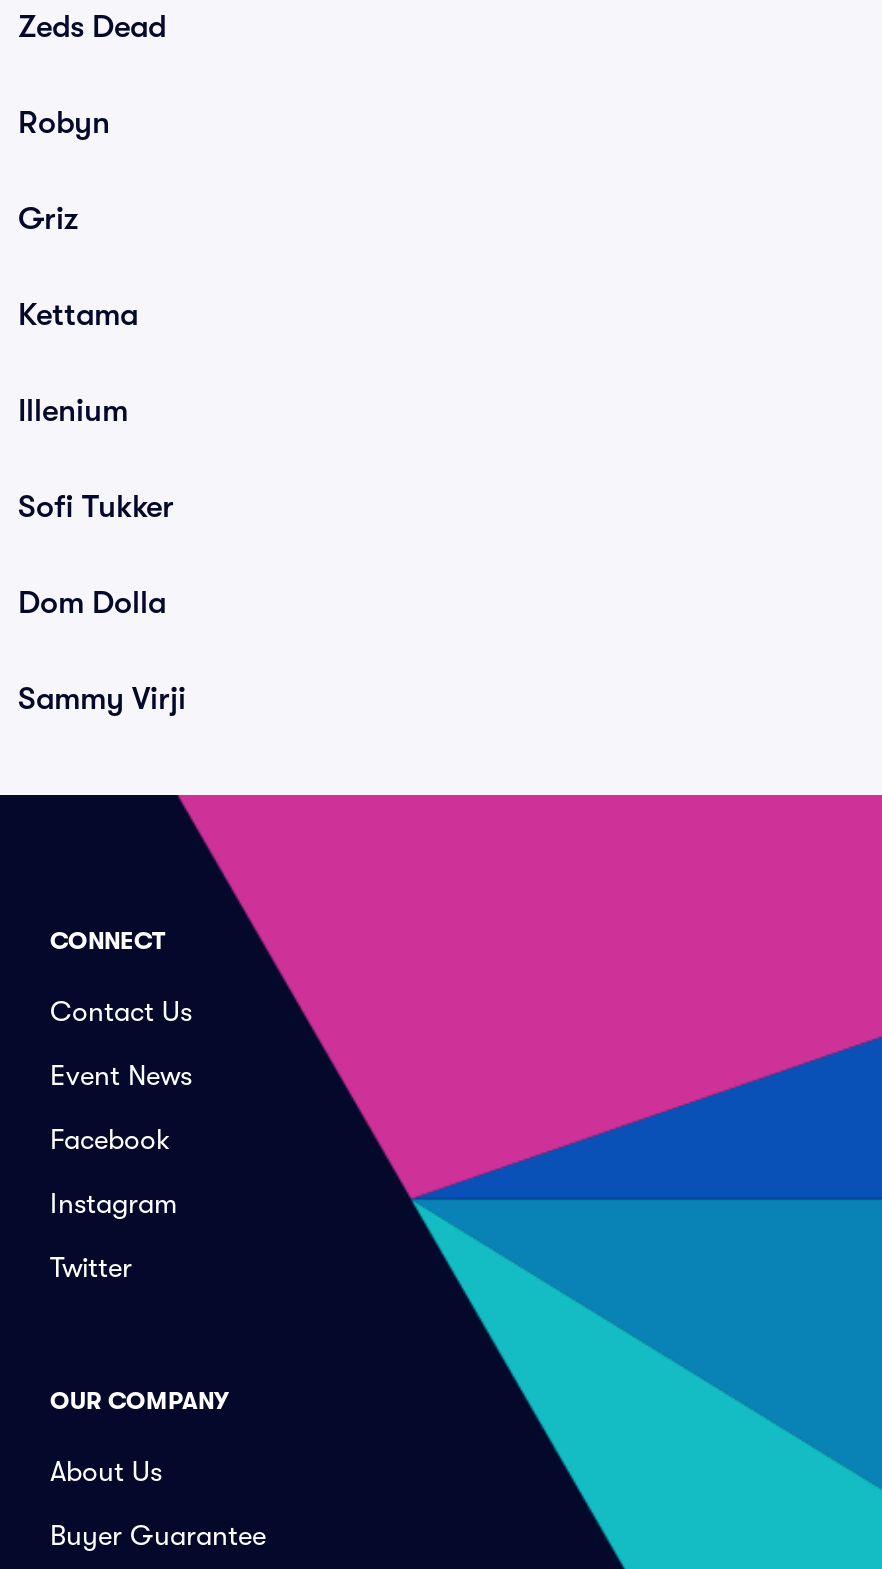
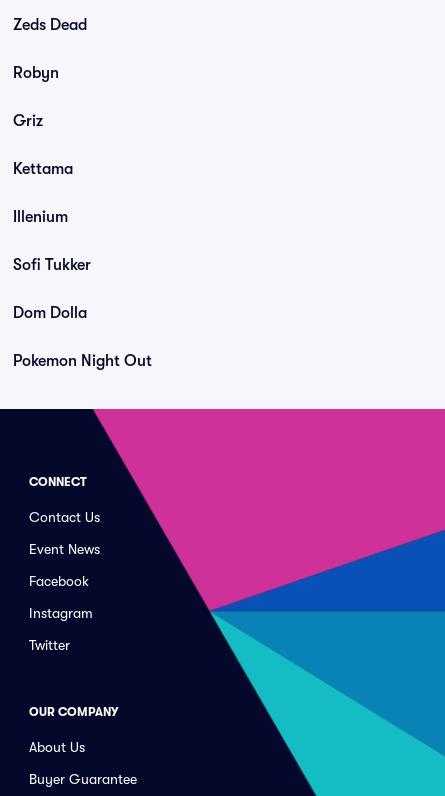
[18,681,186,717] Sammy Virji -> [13,352,152,370] Pokemon Night Out

